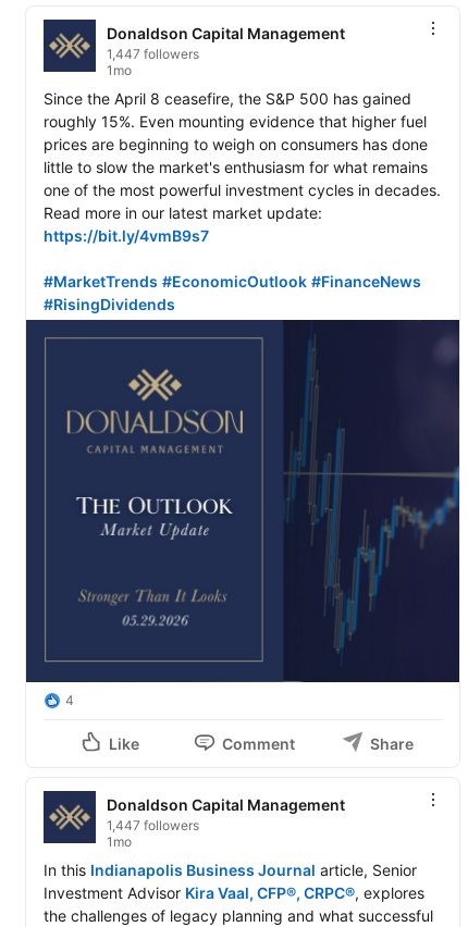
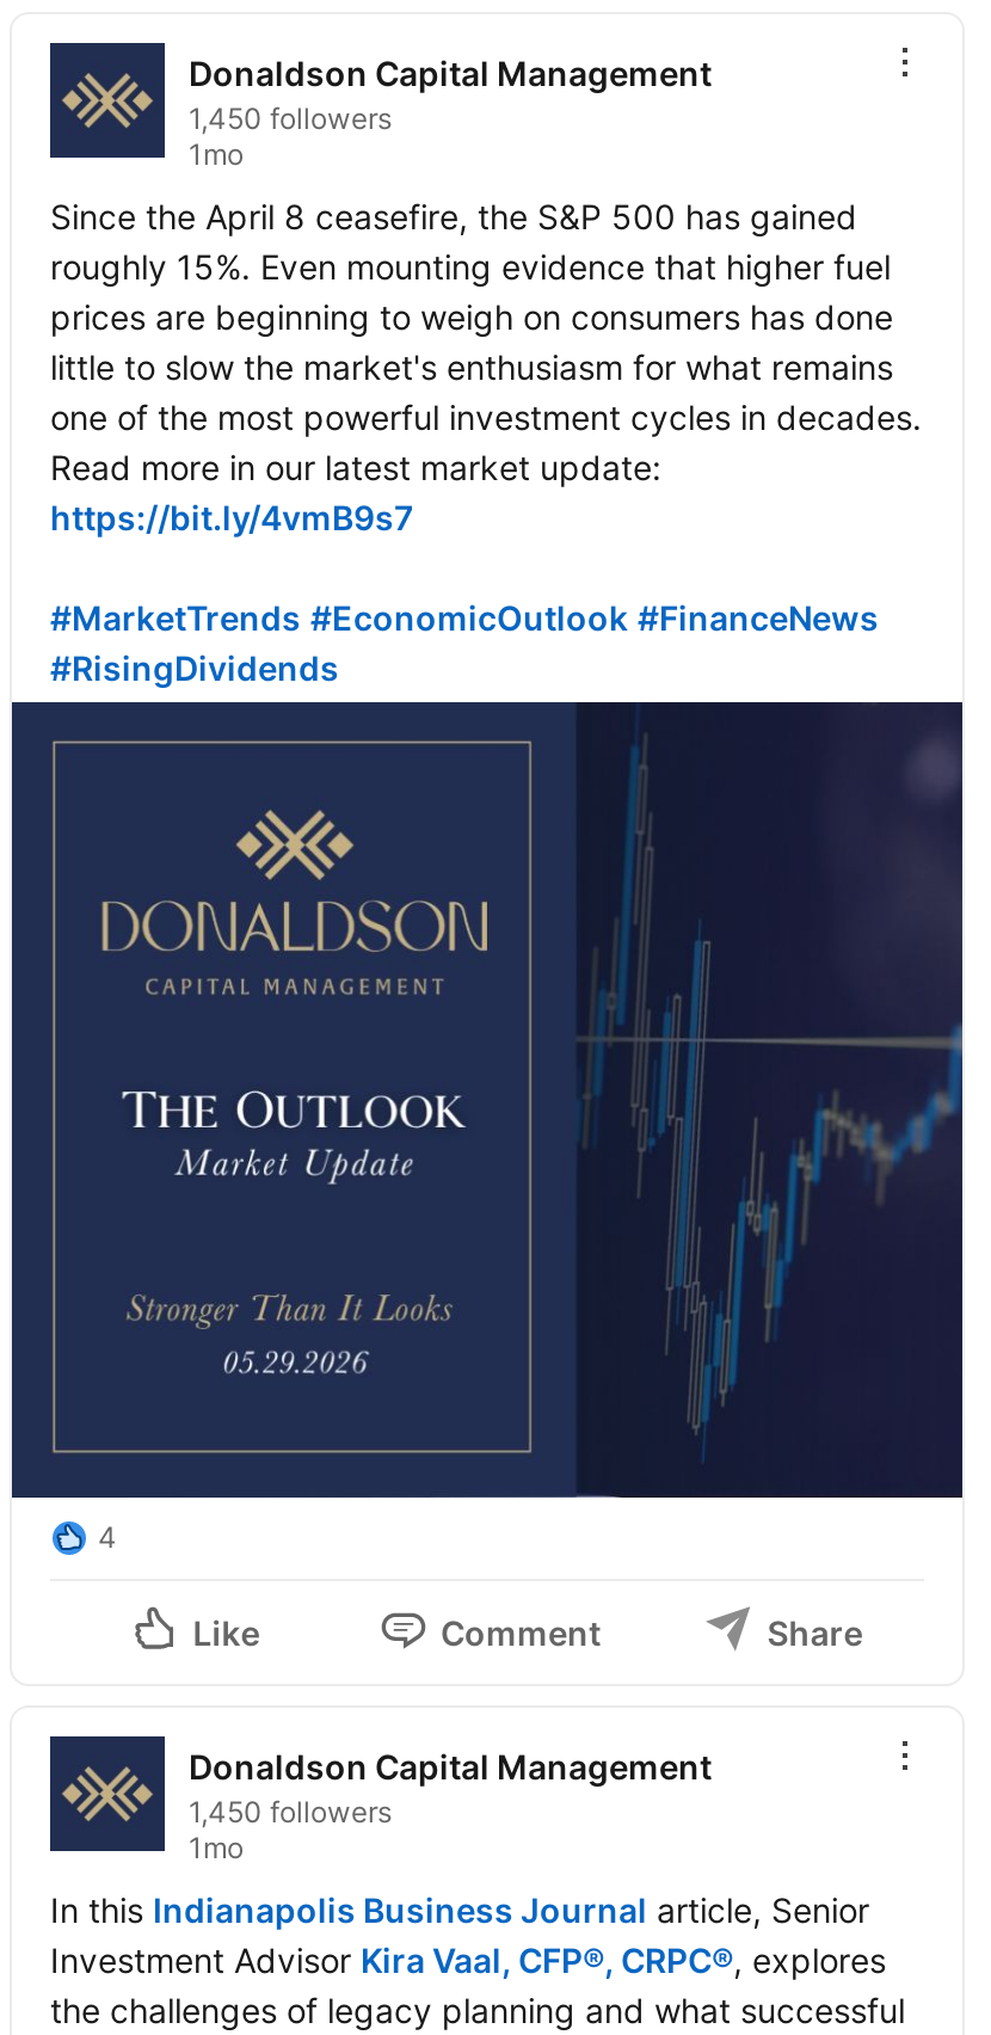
[107,45,199,62] 1,447 followers -> [189,100,392,136] 1,450 followers
[107,817,199,834] 1,447 followers -> [189,1794,392,1830] 1,450 followers

